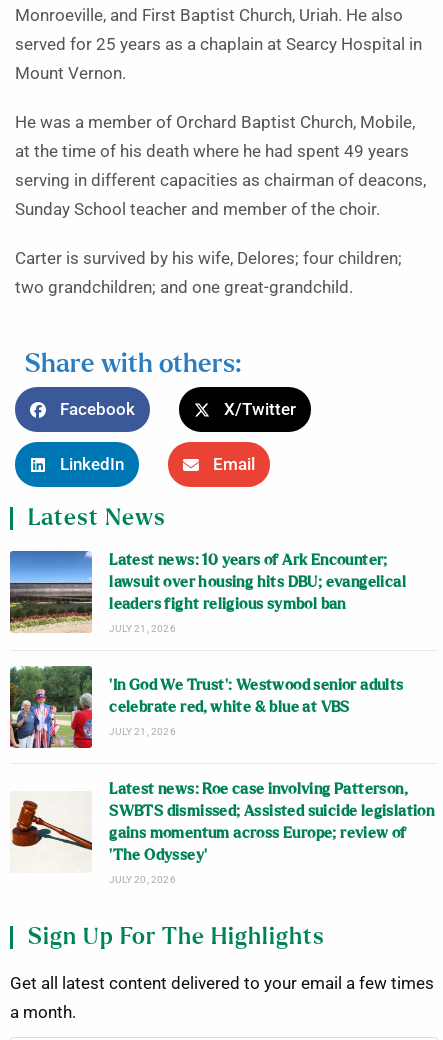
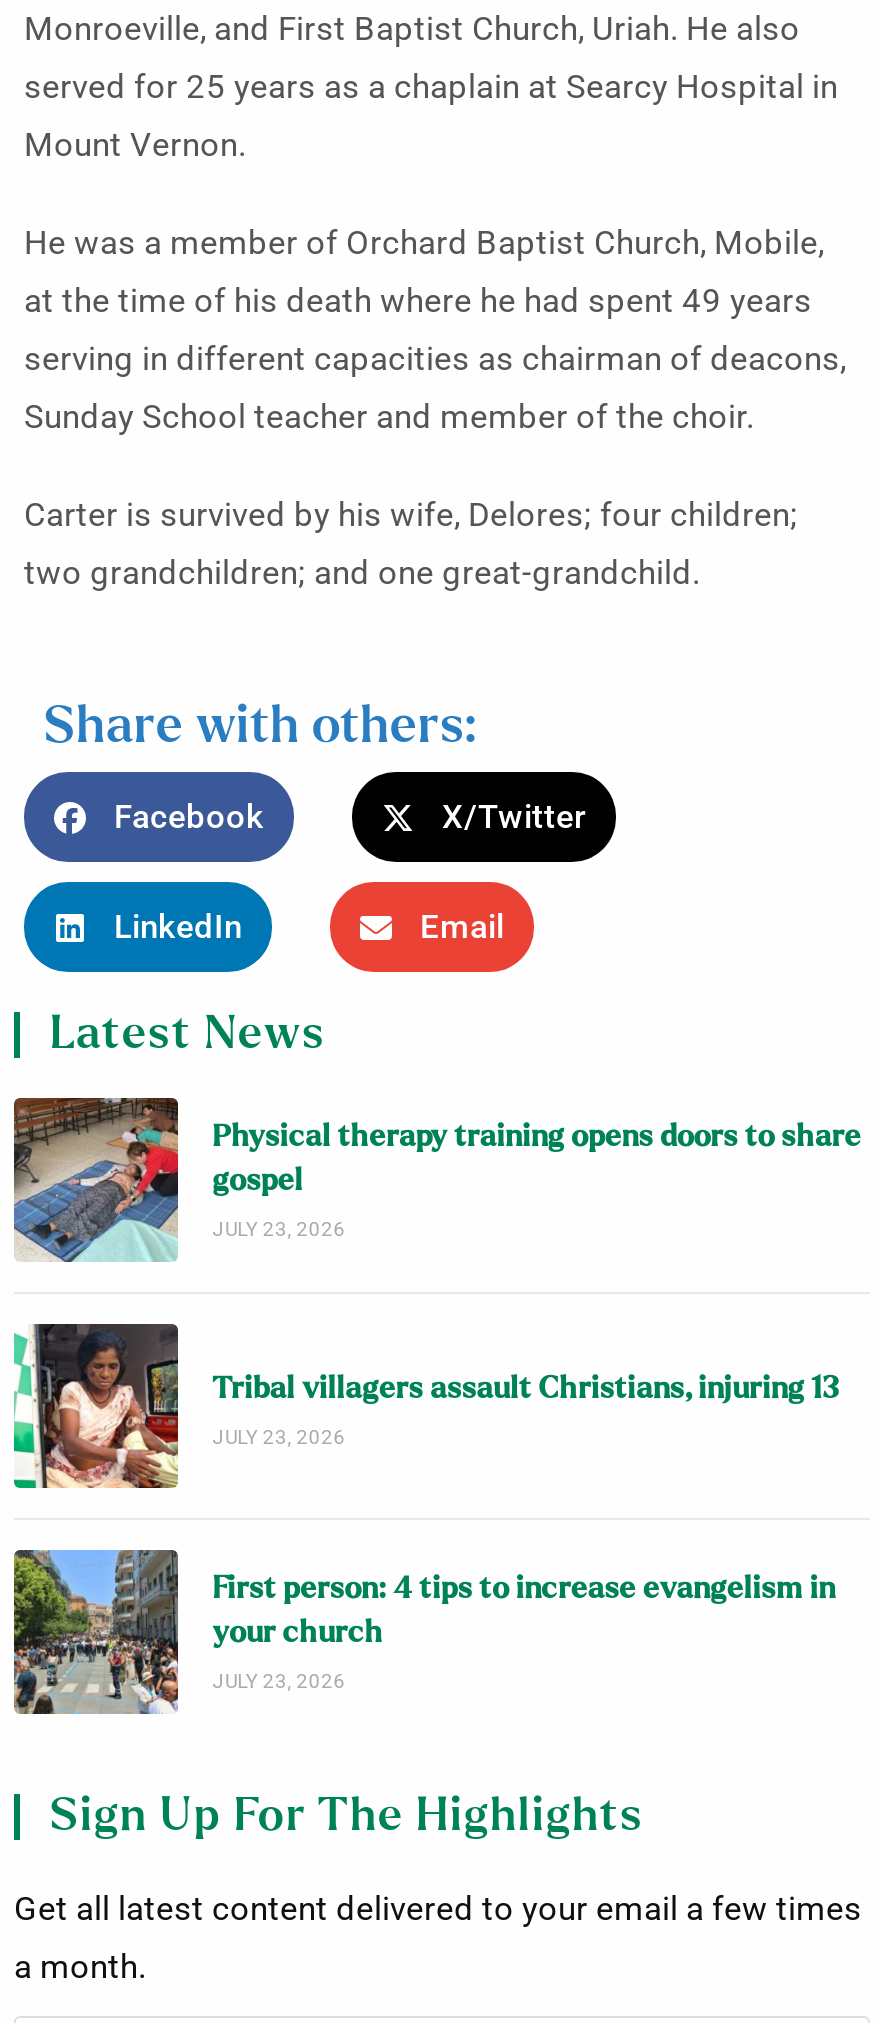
[9,550,406,633] [image] | Latest news: 10 years of Ark Encounter; | lawsuit over housing hits DBU; evangelical | leaders fight religious symbol ban | JULY 21, 2026 -> [12,1096,861,1262] [image] | Physical therapy training opens doors to share | gospel | JULY 23, 2026
[9,665,404,749] [image] | ‘In God We Trust’: Westwood senior adults | celebrate red, white & blue at VBS | JULY 21, 2026 -> [12,1320,846,1490] [image] | Tribal villagers assault Christians, injuring 13 | JULY 23, 2026
[10,782,434,885] [image] | Latest news: Roe case involving Patterson, | SWBTS dismissed; Assisted suicide legislation | gains momentum across Europe; review of | ‘The Odyssey’ | JULY 20, 2026 -> [12,1548,835,1716] [image] | First person: 4 tips to increase evangelism in | your church | JULY 23, 2026

